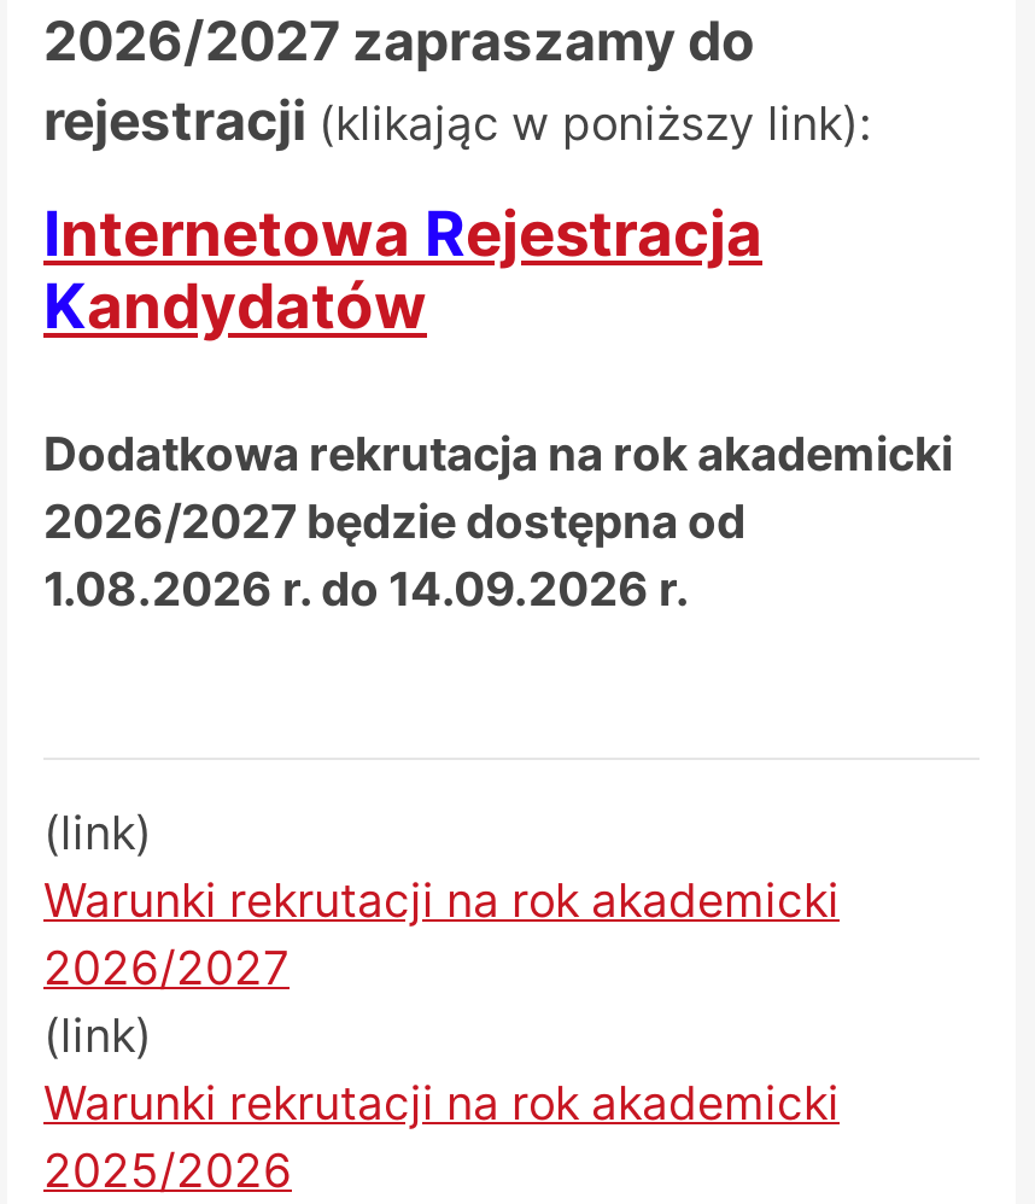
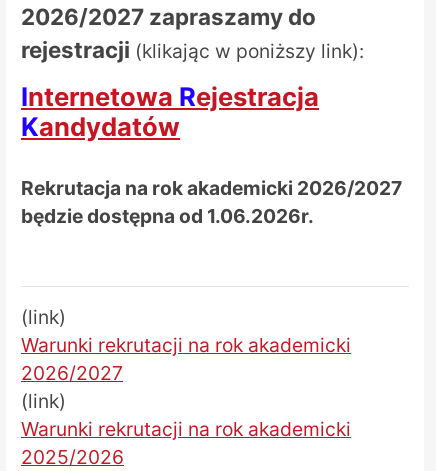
[43,425,953,618] Dodatkowa rekrutacja na rok akademicki | 2026/2027 będzie dostępna od | 1.08.2026 r. do 14.09.2026 r. -> [21,176,402,228] Rekrutacja na rok akademicki 2026/2027 | będzie dostępna od 1.06.2026r.

